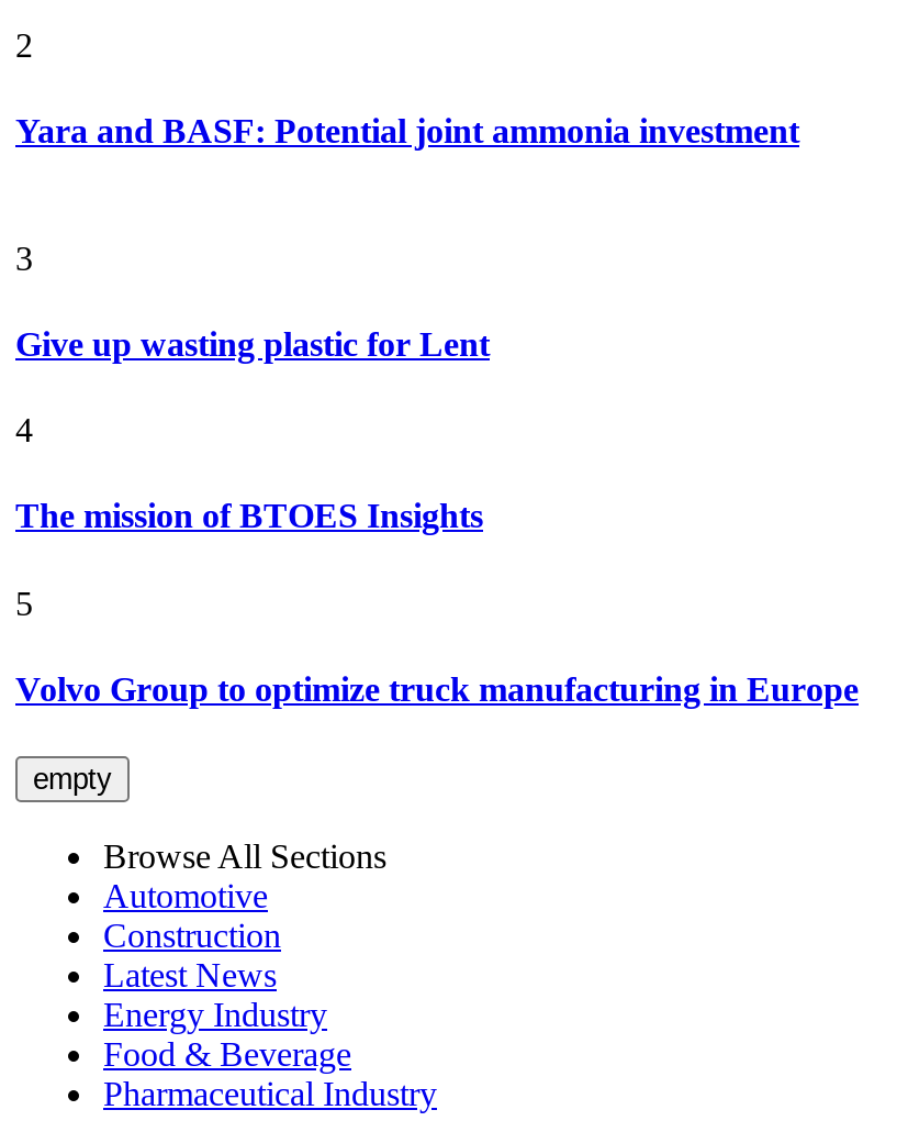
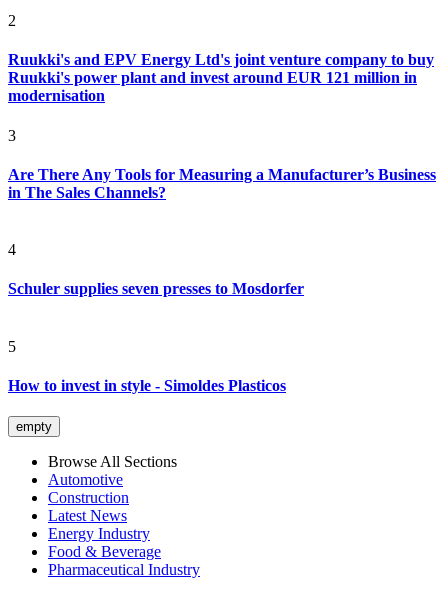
[15,113,799,150] Yara and BASF: Potential joint ammonia investment -> [8,51,434,104] Ruukki's and EPV Energy Ltd's joint venture company to buy | Ruukki's power plant and invest around EUR 121 million in | modernisation
[15,325,490,362] Give up wasting plastic for Lent -> [8,166,436,201] Are There Any Tools for Measuring a Manufacturer’s Business | in The Sales Channels?
[15,498,483,535] The mission of BTOES Insights -> [8,280,304,297] Schuler supplies seven presses to Mosdorfer
[15,670,859,708] Volvo Group to optimize truck manufacturing in Europe -> [8,377,286,394] How to invest in style - Simoldes Plasticos

